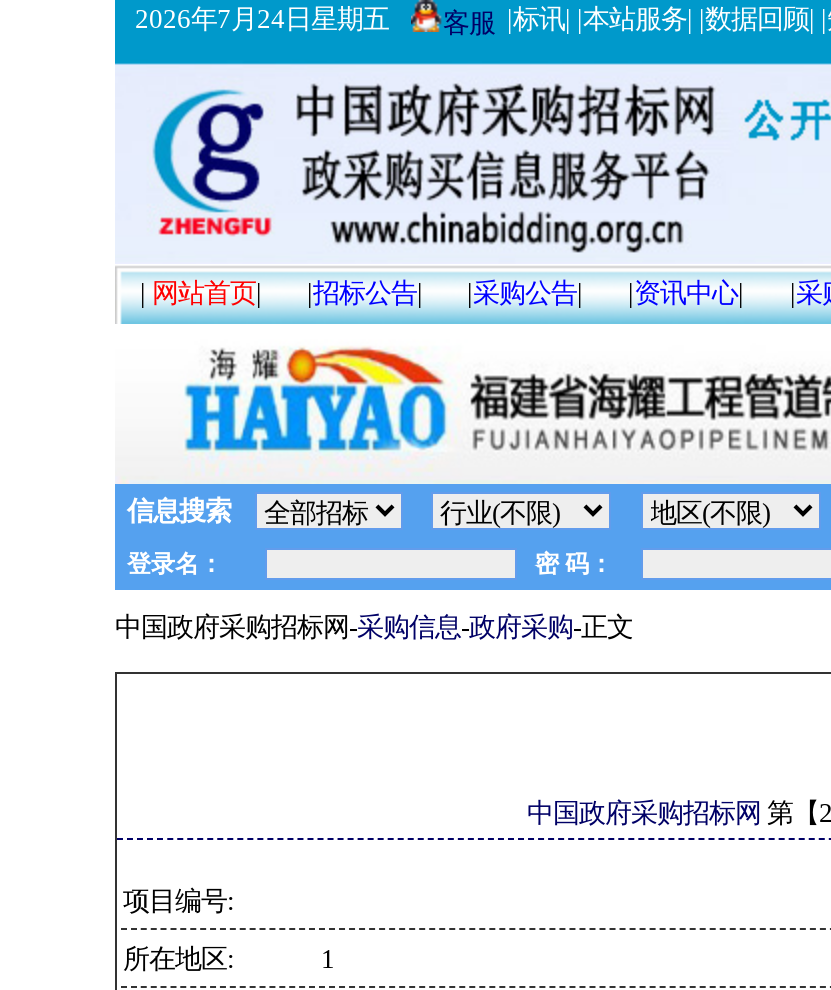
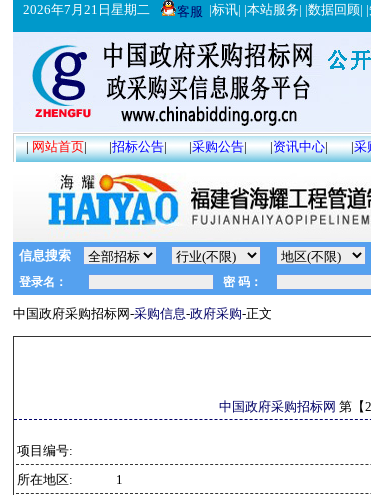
[135,4,389,34] 2026年7月24日星期五 -> [23,2,150,17] 2026年7月21日星期二

